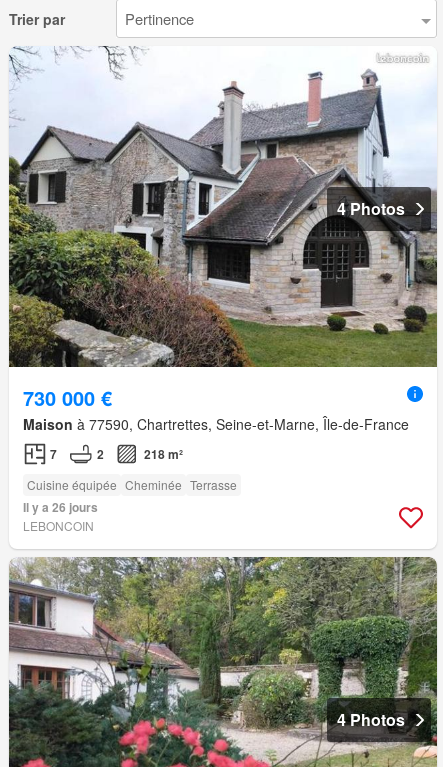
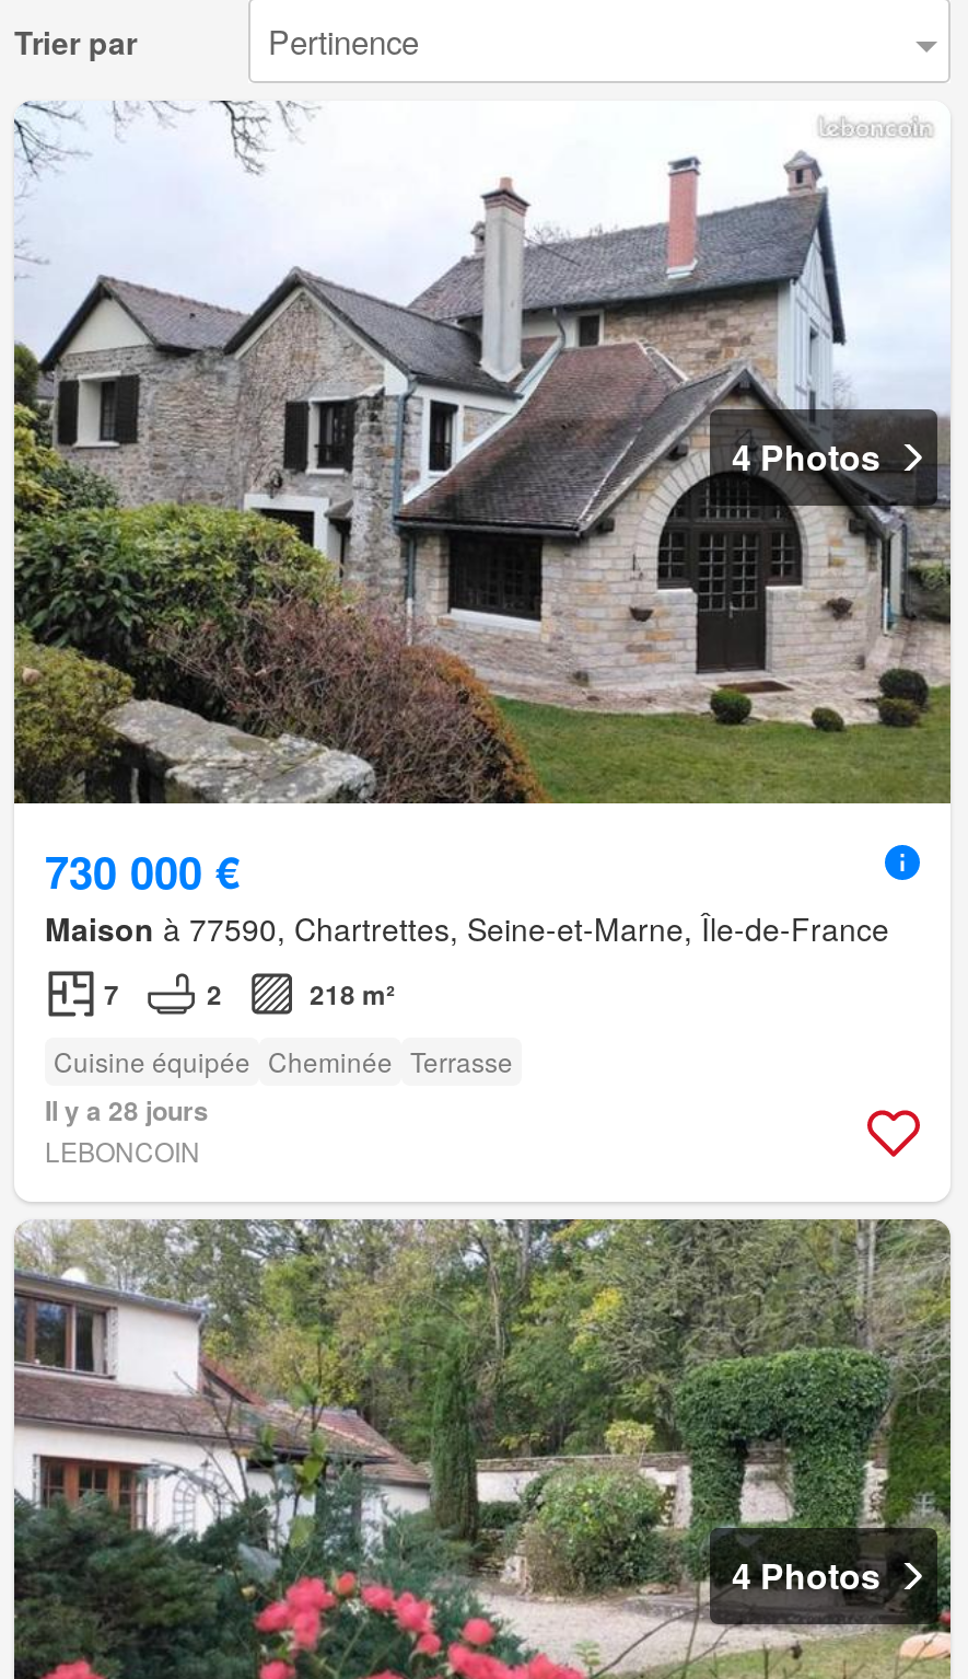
[23,498,98,516] Il y a 26 jours -> [45,1091,209,1130] Il y a 28 jours

